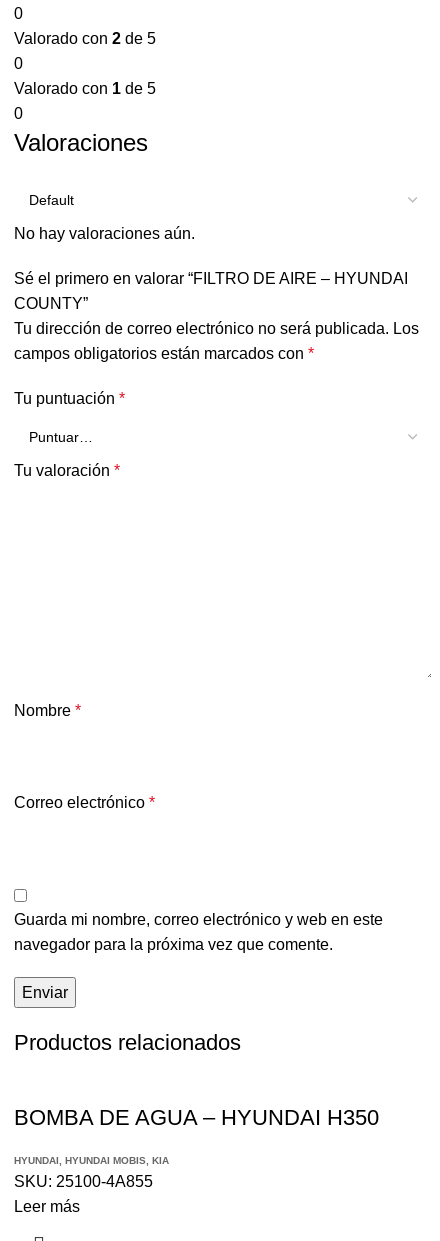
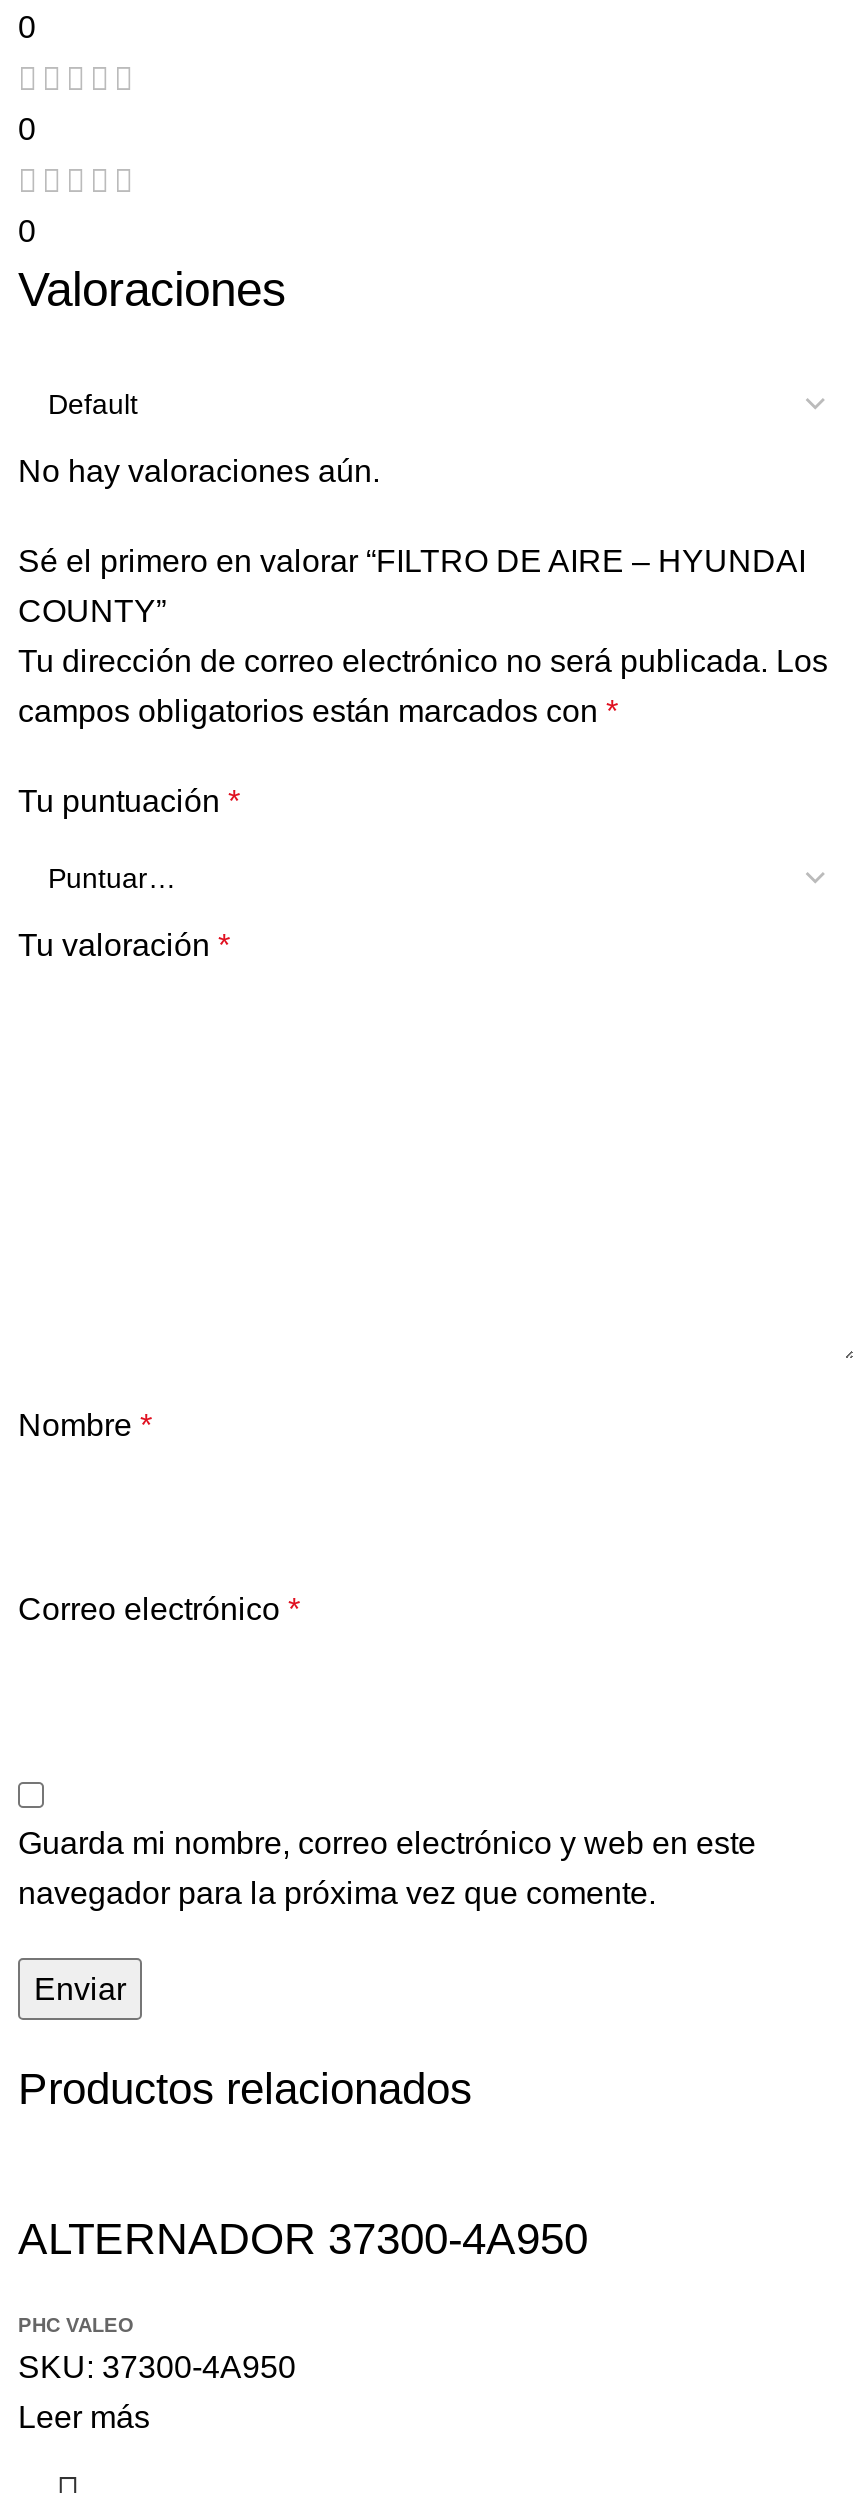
[14,29,156,46] Valorado con 2 de 5 -> none
[14,79,156,96] Valorado con 1 de 5 -> none
[14,1104,379,1129] BOMBA DE AGUA – HYUNDAI H350 -> [18,2214,588,2264] ALTERNADOR 37300-4A950
[14,1154,169,1189] HYUNDAI, HYUNDAI MOBIS, KIA | SKU: 25100-4A855 -> [18,2314,296,2384] PHC VALEO | SKU: 37300-4A950

